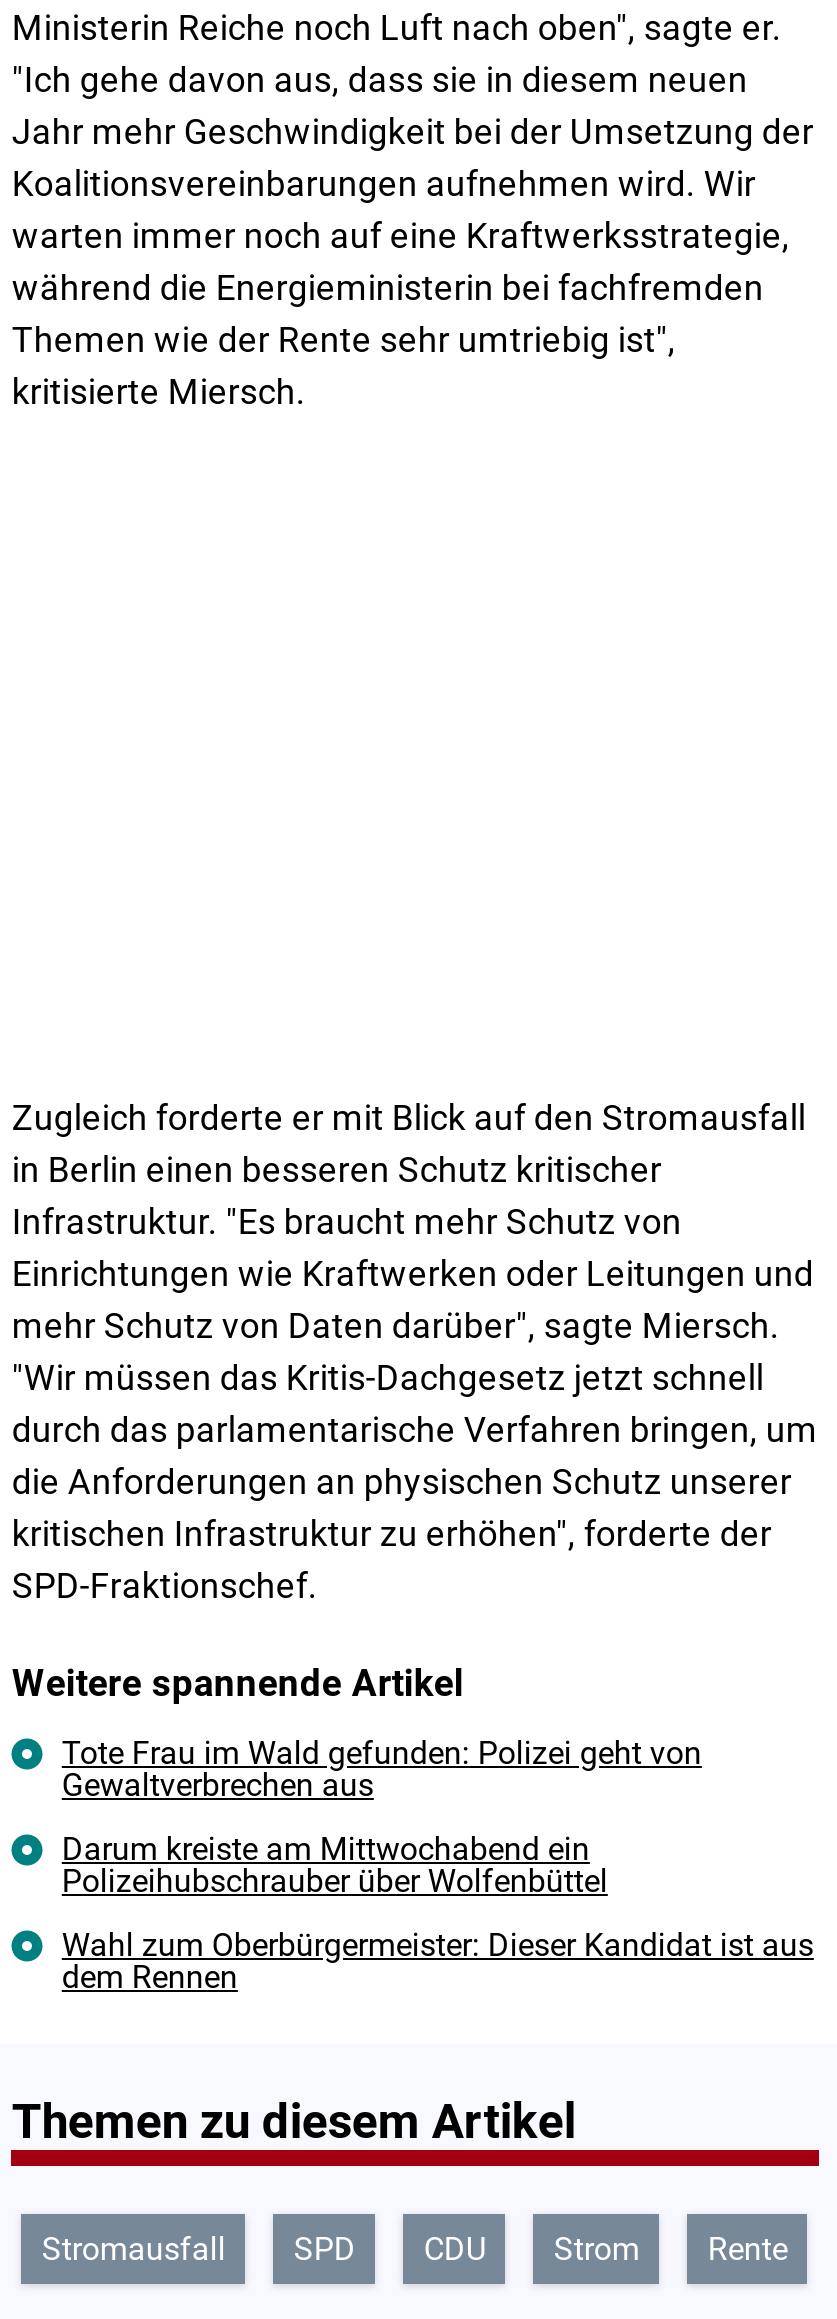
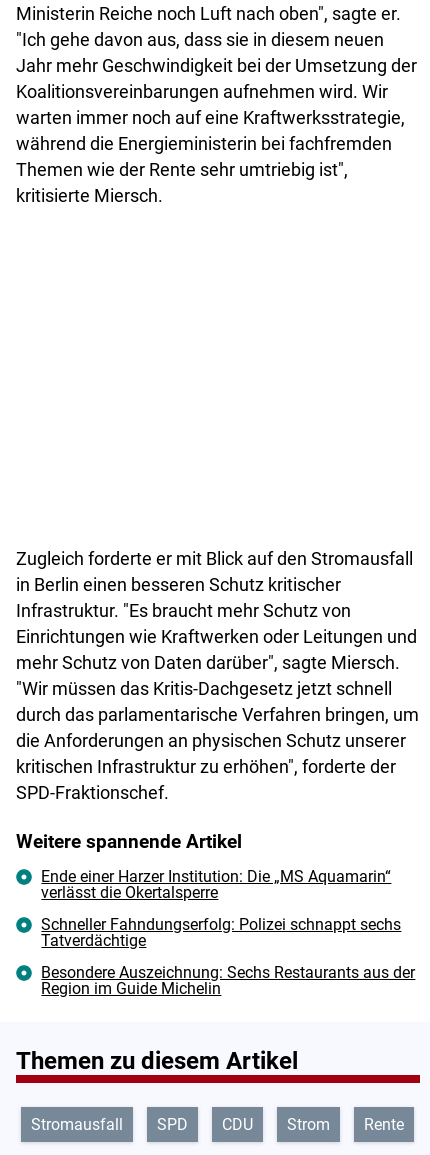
[62,1735,702,1805] Tote Frau im Wald gefunden: Polizei geht von | Gewaltverbrechen aus -> [41,867,391,902] Ende einer Harzer Institution: Die „MS Aquamarin“ | verlässt die Okertalsperre
[62,1831,608,1901] Darum kreiste am Mittwochabend ein | Polizeihubschrauber über Wolfenbüttel -> [41,915,401,950] Schneller Fahndungserfolg: Polizei schnappt sechs | Tatverdächtige
[62,1927,814,1997] Wahl zum Oberbürgermeister: Dieser Kandidat ist aus | dem Rennen -> [41,963,415,998] Besondere Auszeichnung: Sechs Restaurants aus der | Region im Guide Michelin

